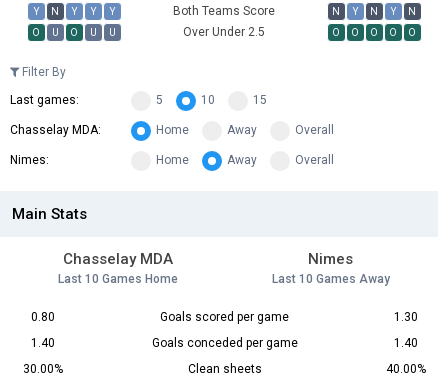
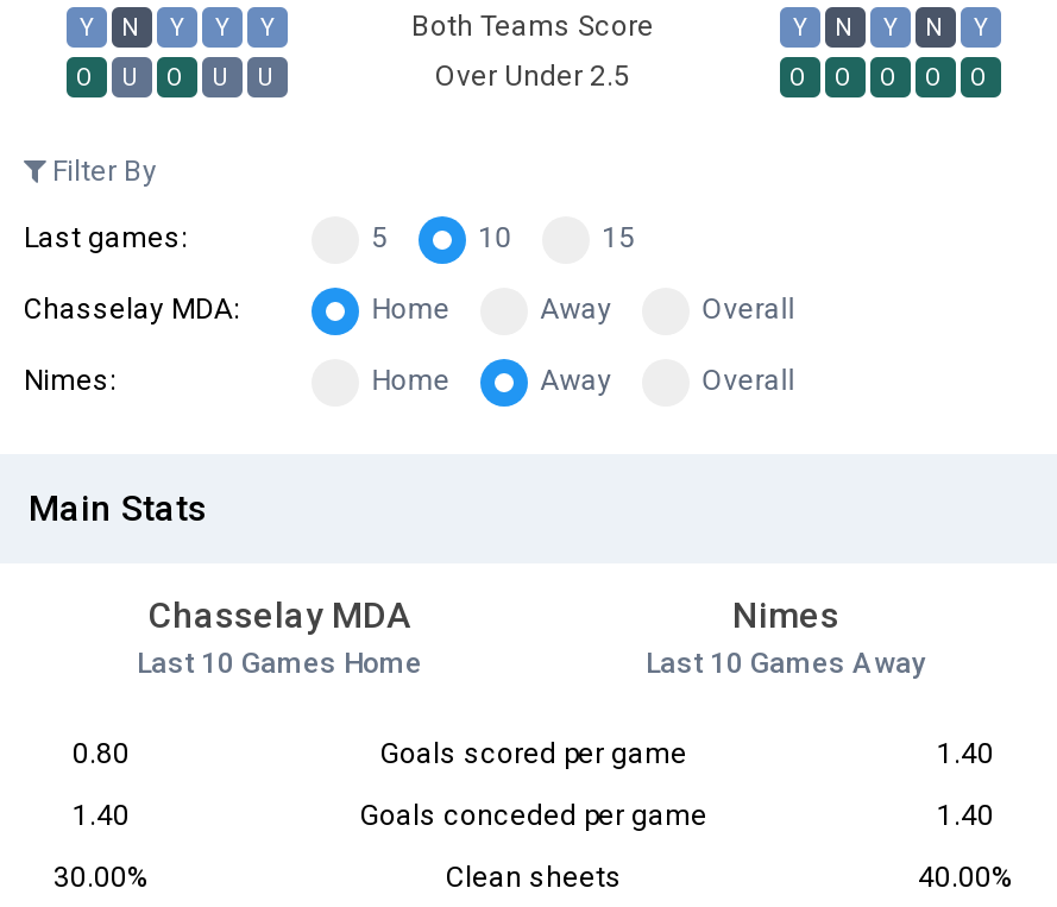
[408,6,416,17] N -> none
none -> [793,15,805,41] Y
[394,310,418,324] 1.30 -> [937,737,994,771] 1.40

